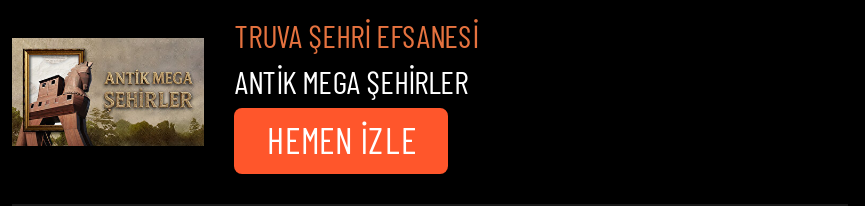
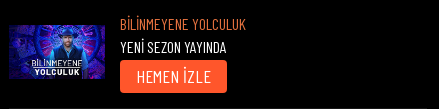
[10,16,478,148] [image] | TRUVA ŞEHRİ EFSANESİ | ANTİK MEGA ŞEHİRLER -> [9,14,246,80] [image] | BİLİNMEYENE YOLCULUK | YENİ SEZON YAYINDA

